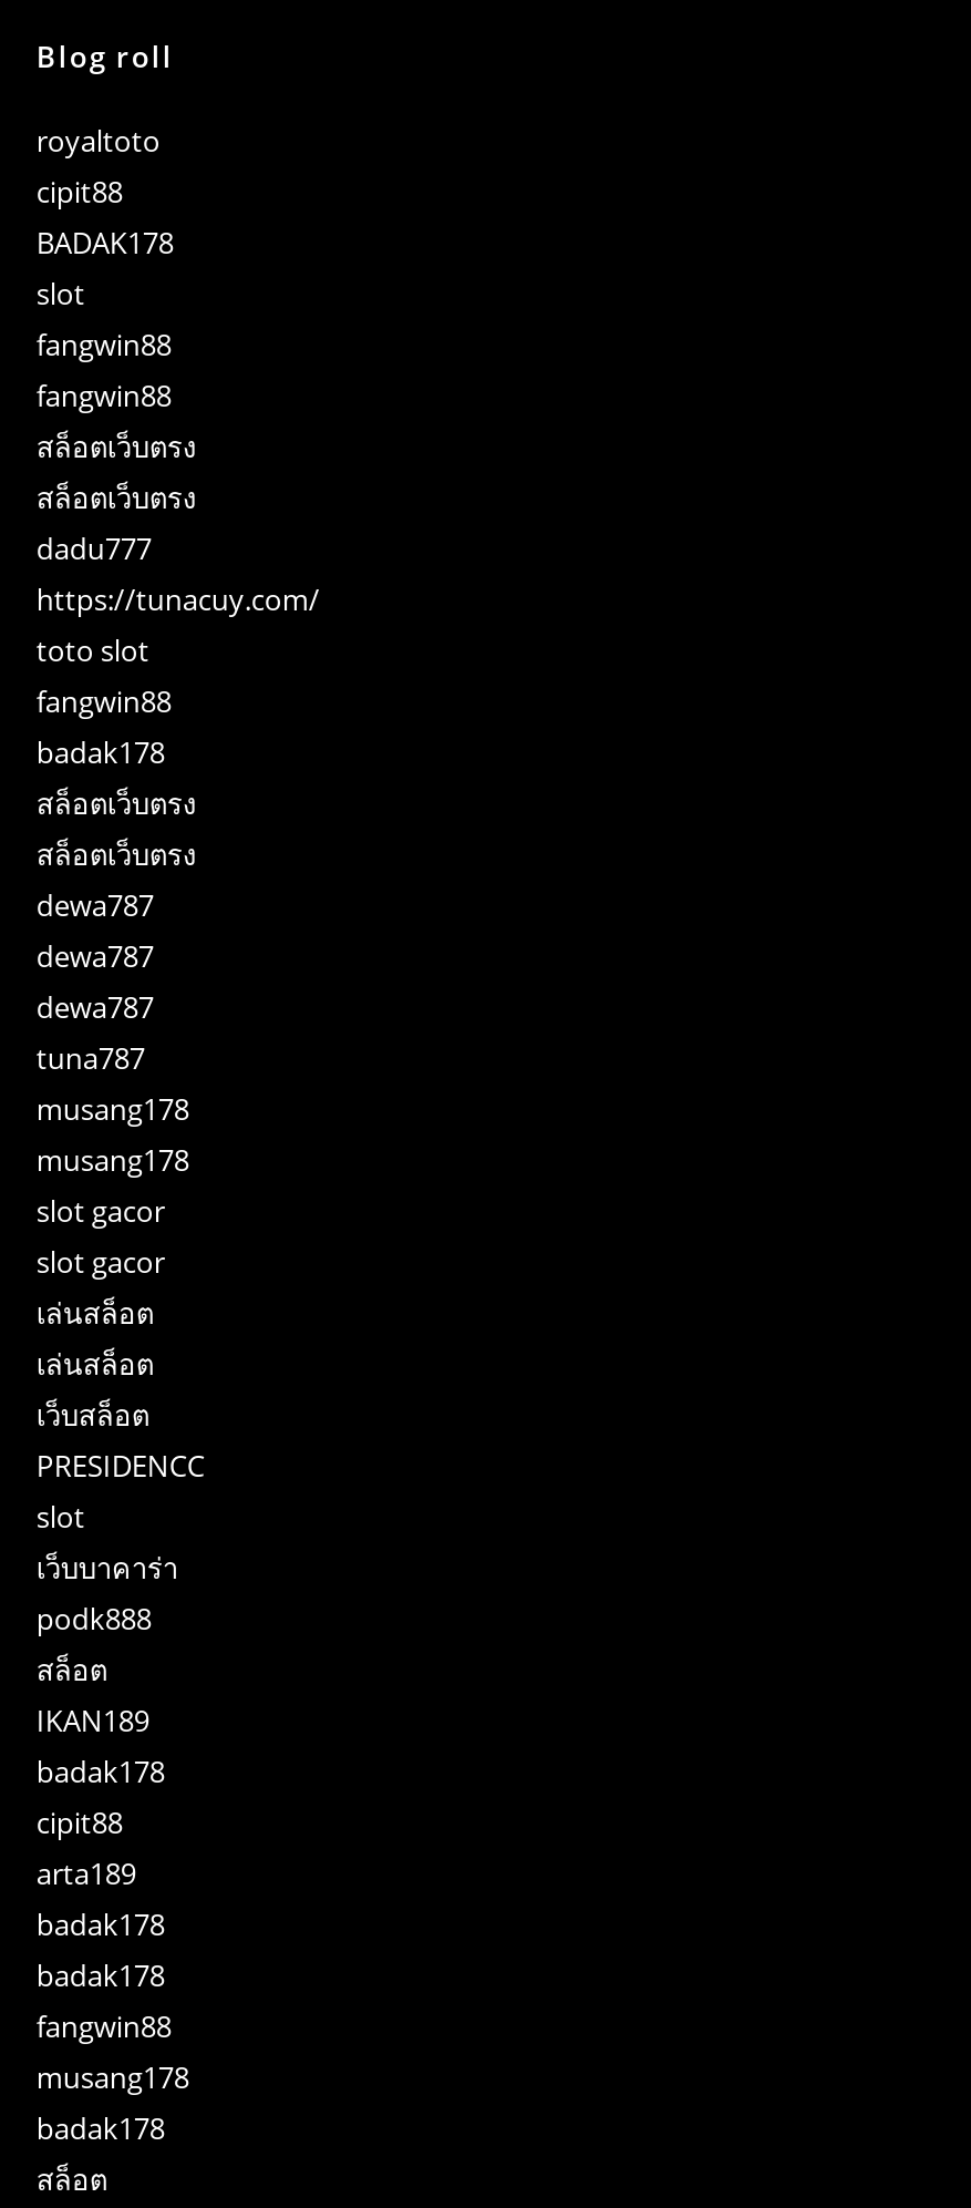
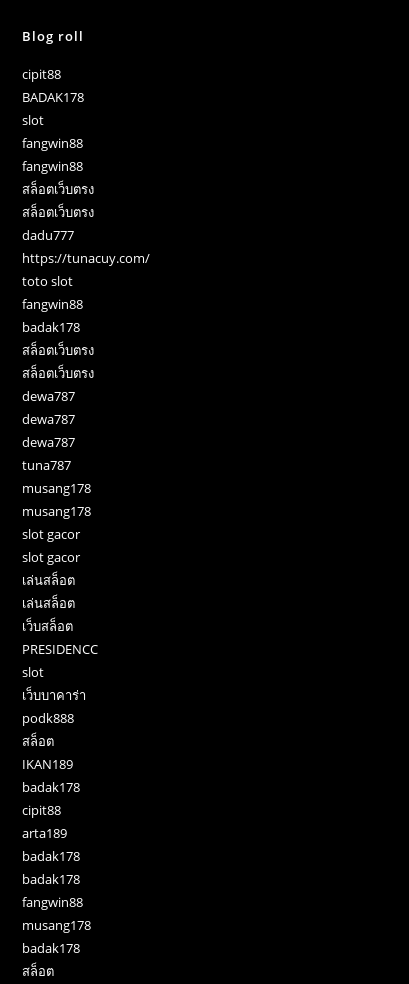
[36,121,160,161] royaltoto -> none

